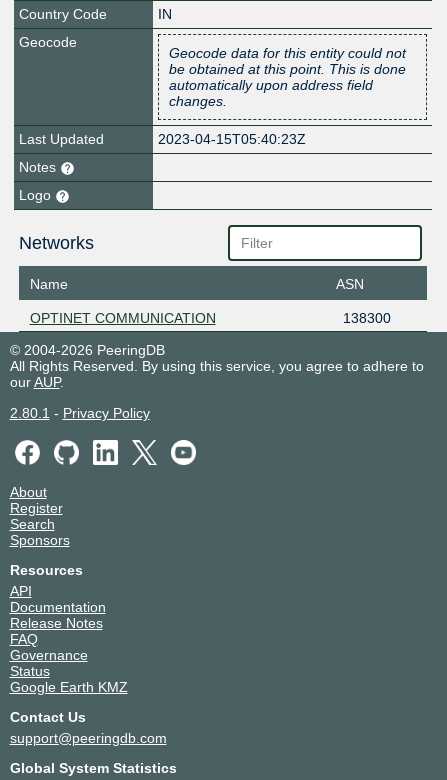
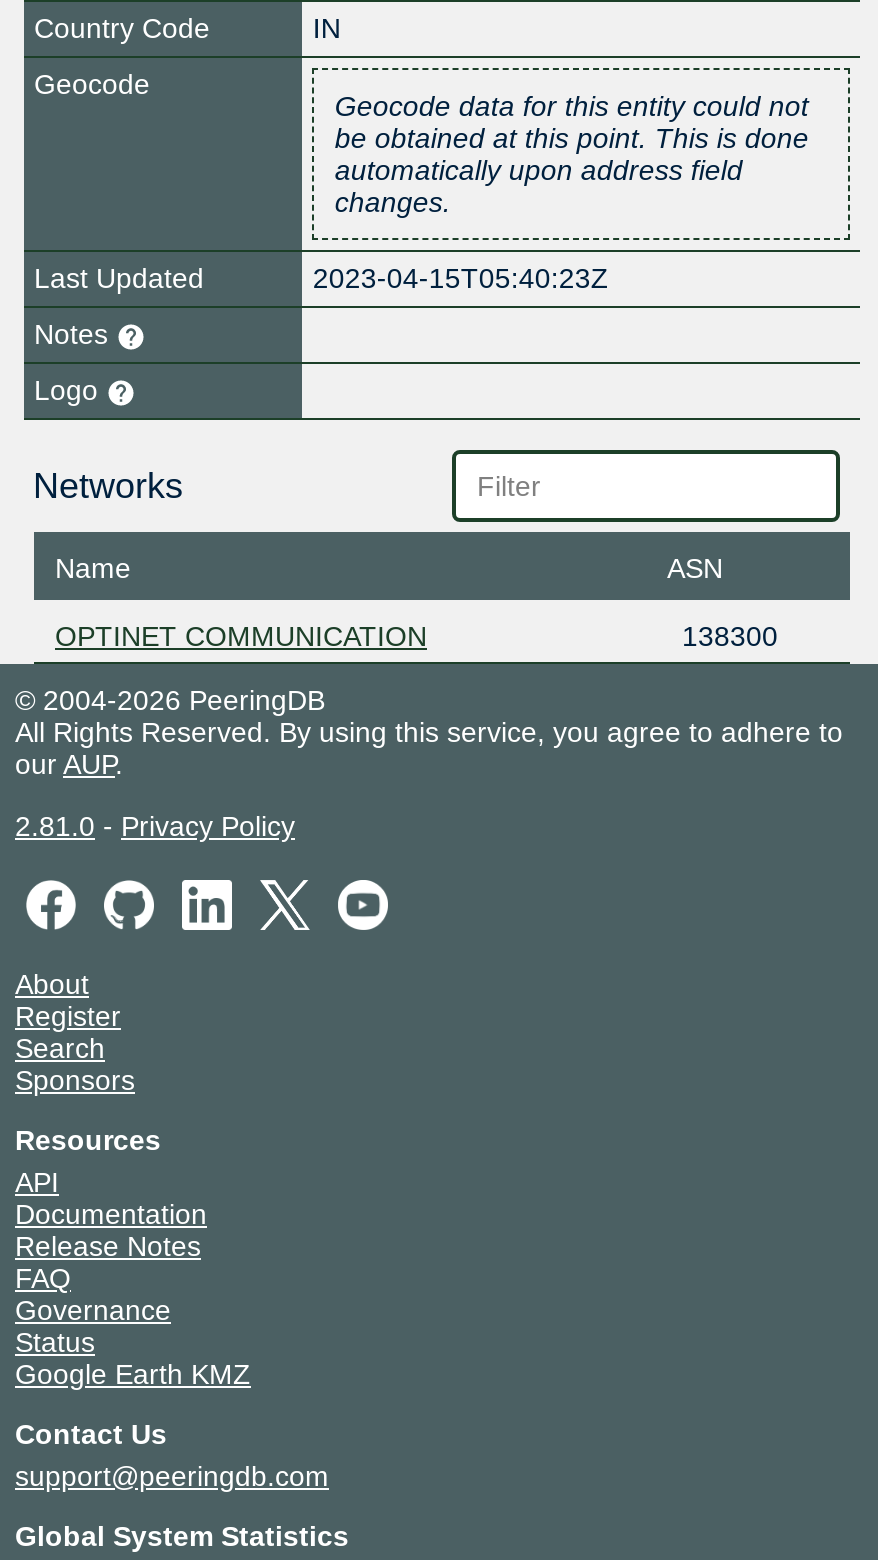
[9,405,149,421] 2.80.1 - Privacy Policy -> [15,810,295,842] 2.81.0 - Privacy Policy

